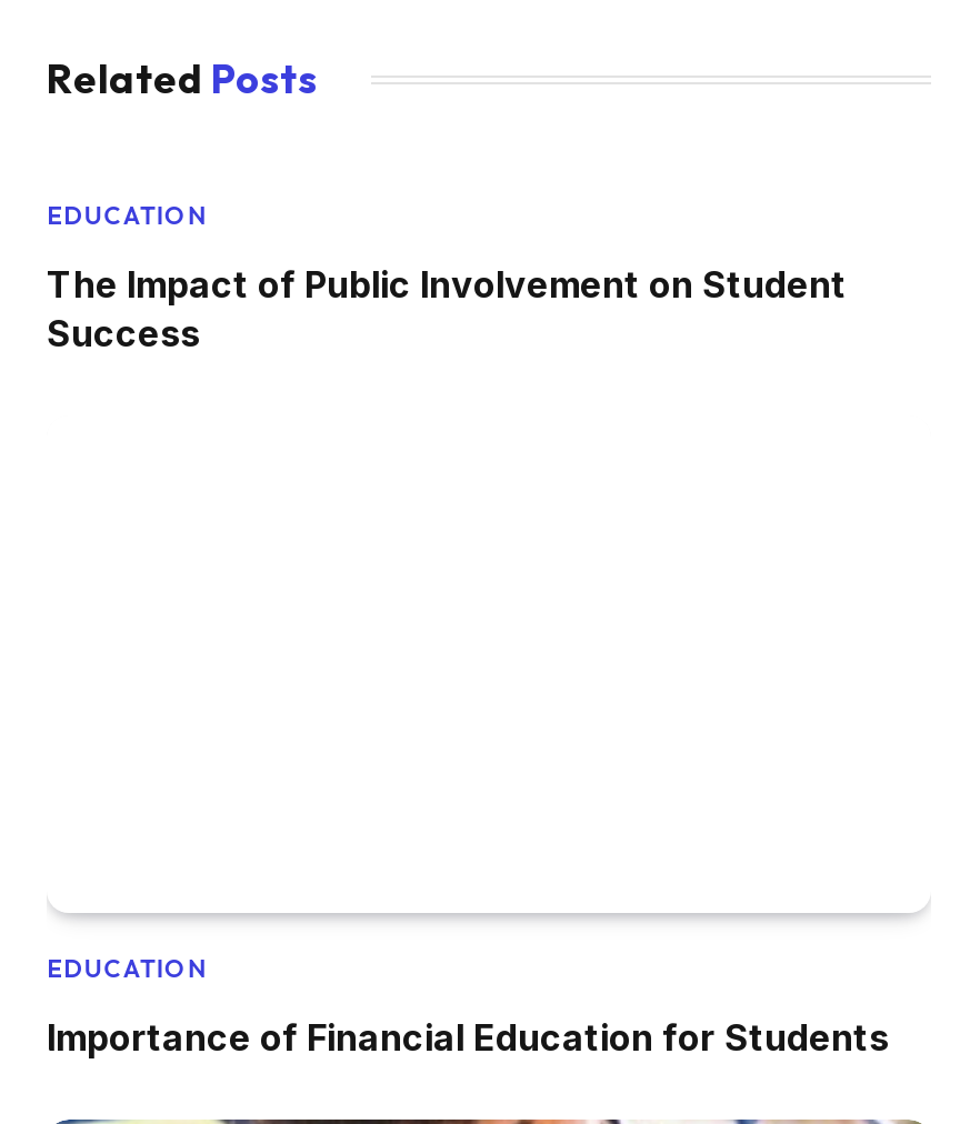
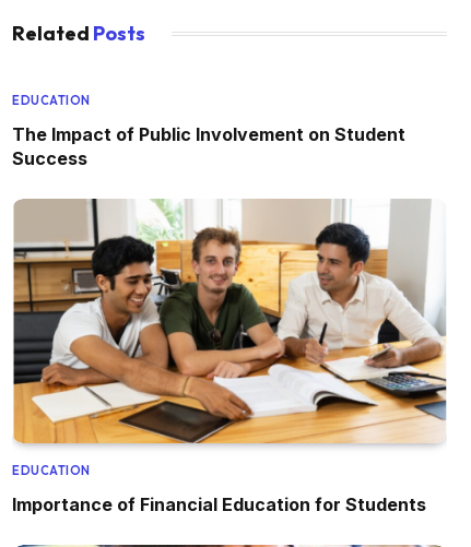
none -> [12,198,447,444] [image]

